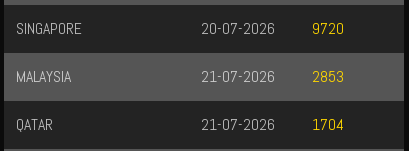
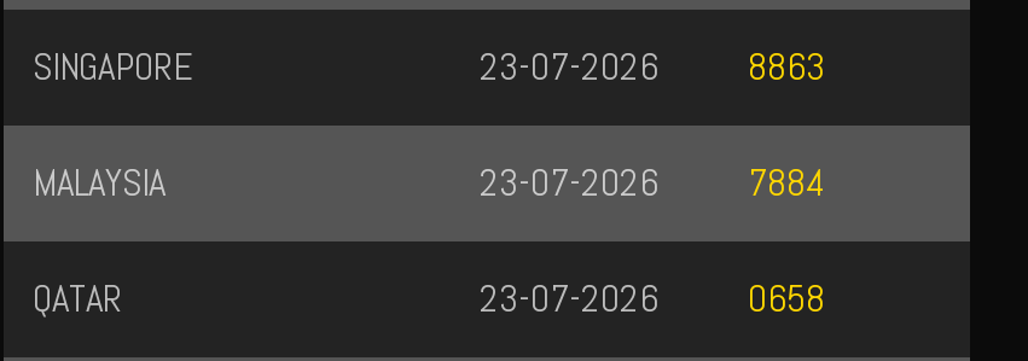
[201,19,275,39] 20-07-2026 -> [480,43,658,91] 23-07-2026
[312,19,344,39] 9720 -> [748,44,825,92] 8863
[201,67,275,87] 21-07-2026 -> [480,159,658,207] 23-07-2026
[312,67,344,87] 2853 -> [748,160,825,208] 7884
[201,115,275,135] 21-07-2026 -> [480,275,658,323] 23-07-2026
[312,115,344,135] 1704 -> [748,276,825,324] 0658

